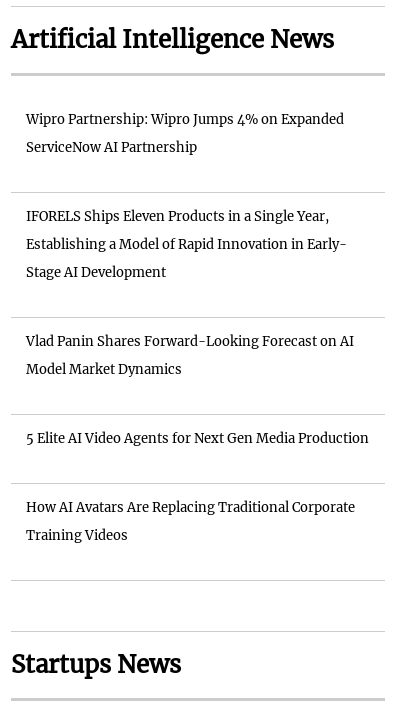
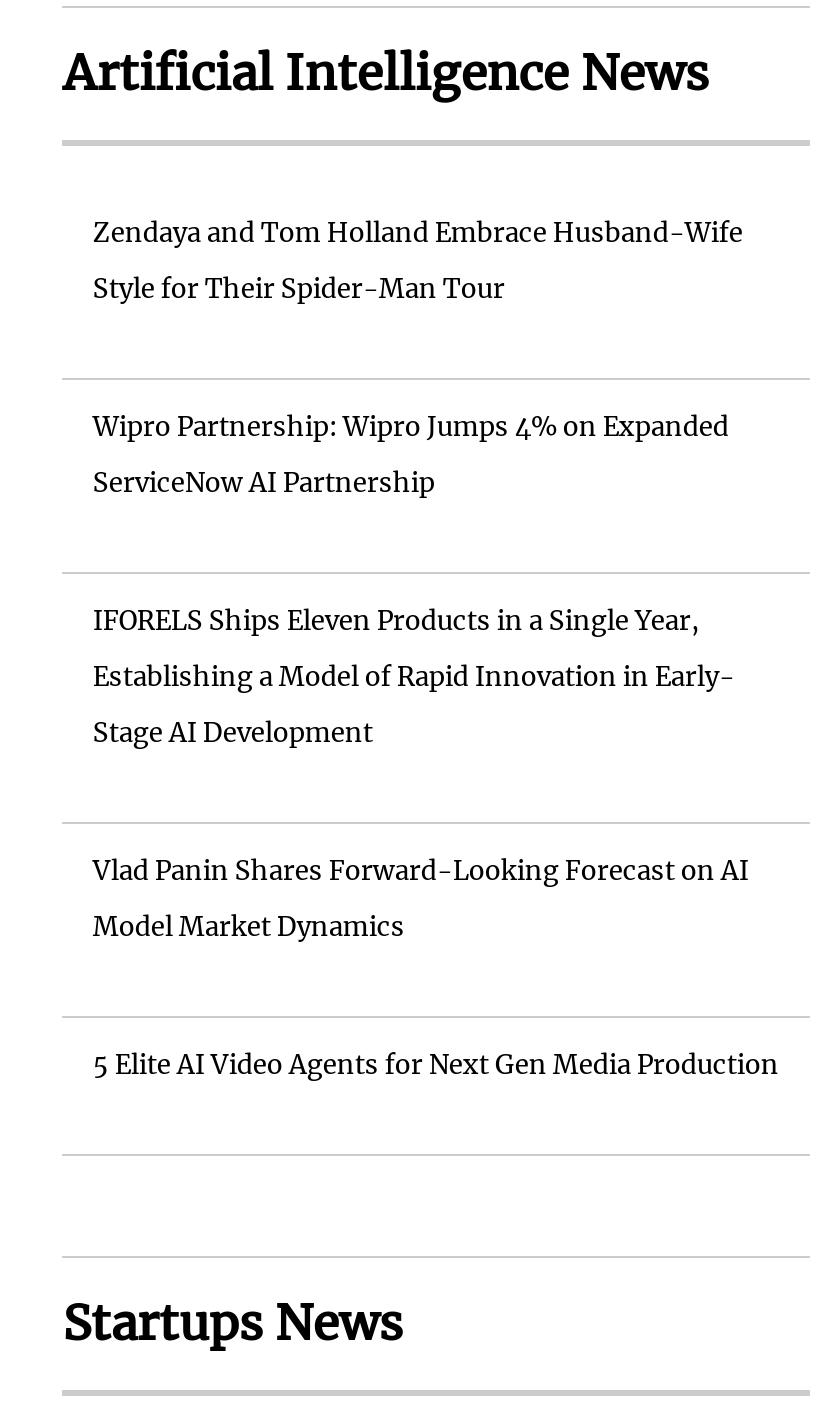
none -> [93,216,743,306] Zendaya and Tom Holland Embrace Husband-Wife | Style for Their Spider-Man Tour
moved [26,111,369,447] -> [93,410,779,1082]: Wipro Partnership: Wipro Jumps 4% on Expanded | ServiceNow AI Partnership | IFORELS Ships Eleven Products in a Single Year, | Establishing a Model of Rapid Innovation in Early- | Stage AI Development | Vlad Panin Shares Forward-Looking Forecast on AI | Model Market Dynamics | 5 Elite AI Video Agents for Next Gen Media Production
[26,499,355,544] How AI Avatars Are Replacing Traditional Corporate | Training Videos -> none

